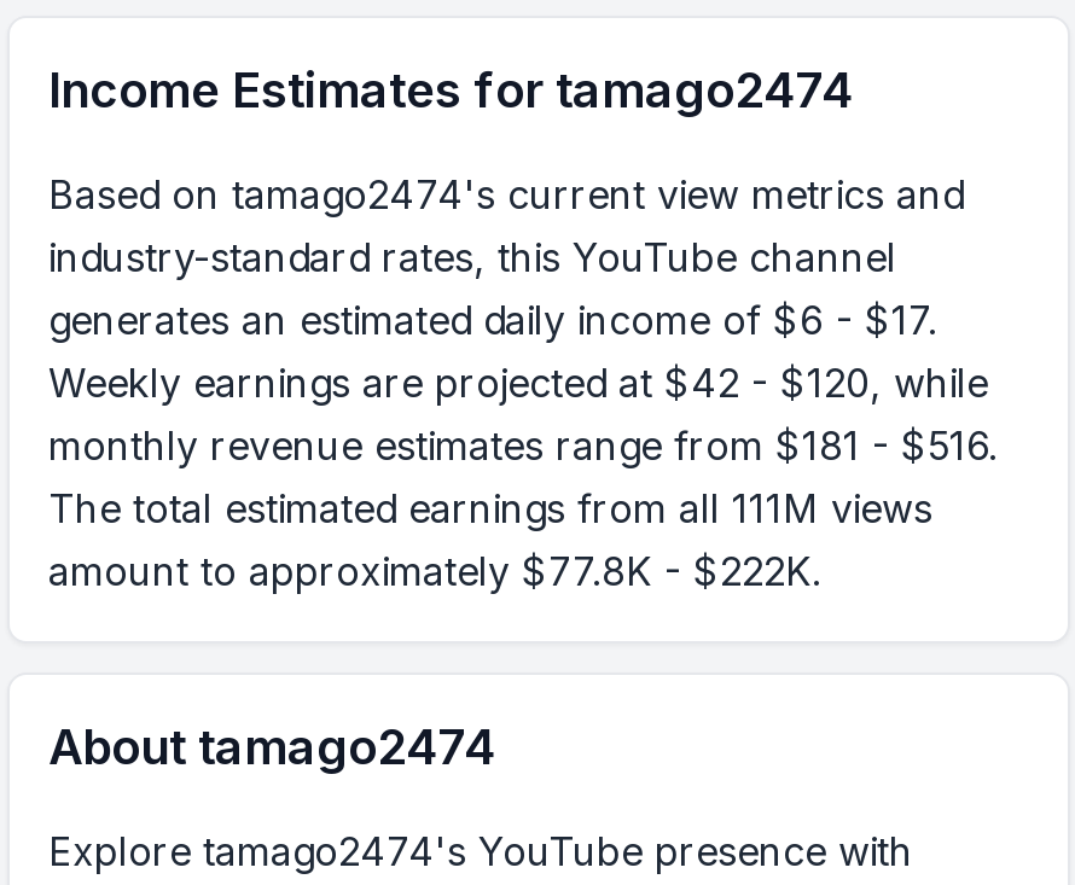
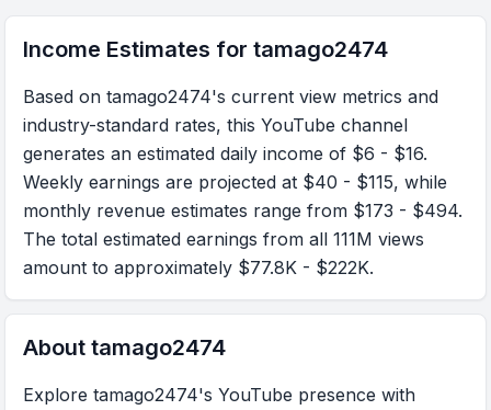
[48,296,937,344] generates an estimated daily income of $6 - $17. -> [23,143,427,165] generates an estimated daily income of $6 - $16.
[48,359,988,407] Weekly earnings are projected at $42 - $120, while -> [23,171,447,193] Weekly earnings are projected at $40 - $115, while
[48,422,998,470] monthly revenue estimates range from $181 - $516. -> [23,200,463,222] monthly revenue estimates range from $173 - $494.

